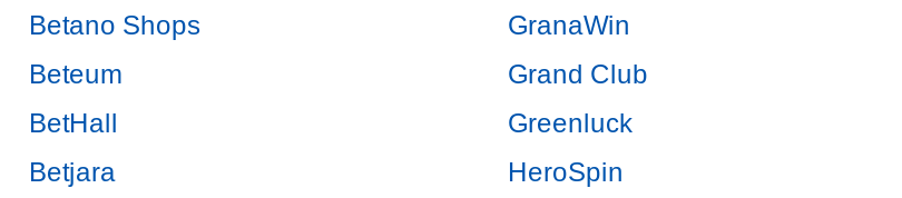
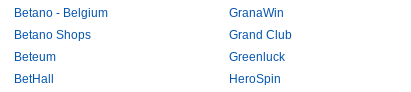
moved [29,10,200,41] -> [14,28,91,42]: Betano Shops
none -> [14,6,108,20] Betano - Belgium
moved [29,59,122,90] -> [14,50,56,64]: Beteum
moved [29,108,118,139] -> [14,72,54,86]: BetHall
[29,157,116,188] Betjara -> none

